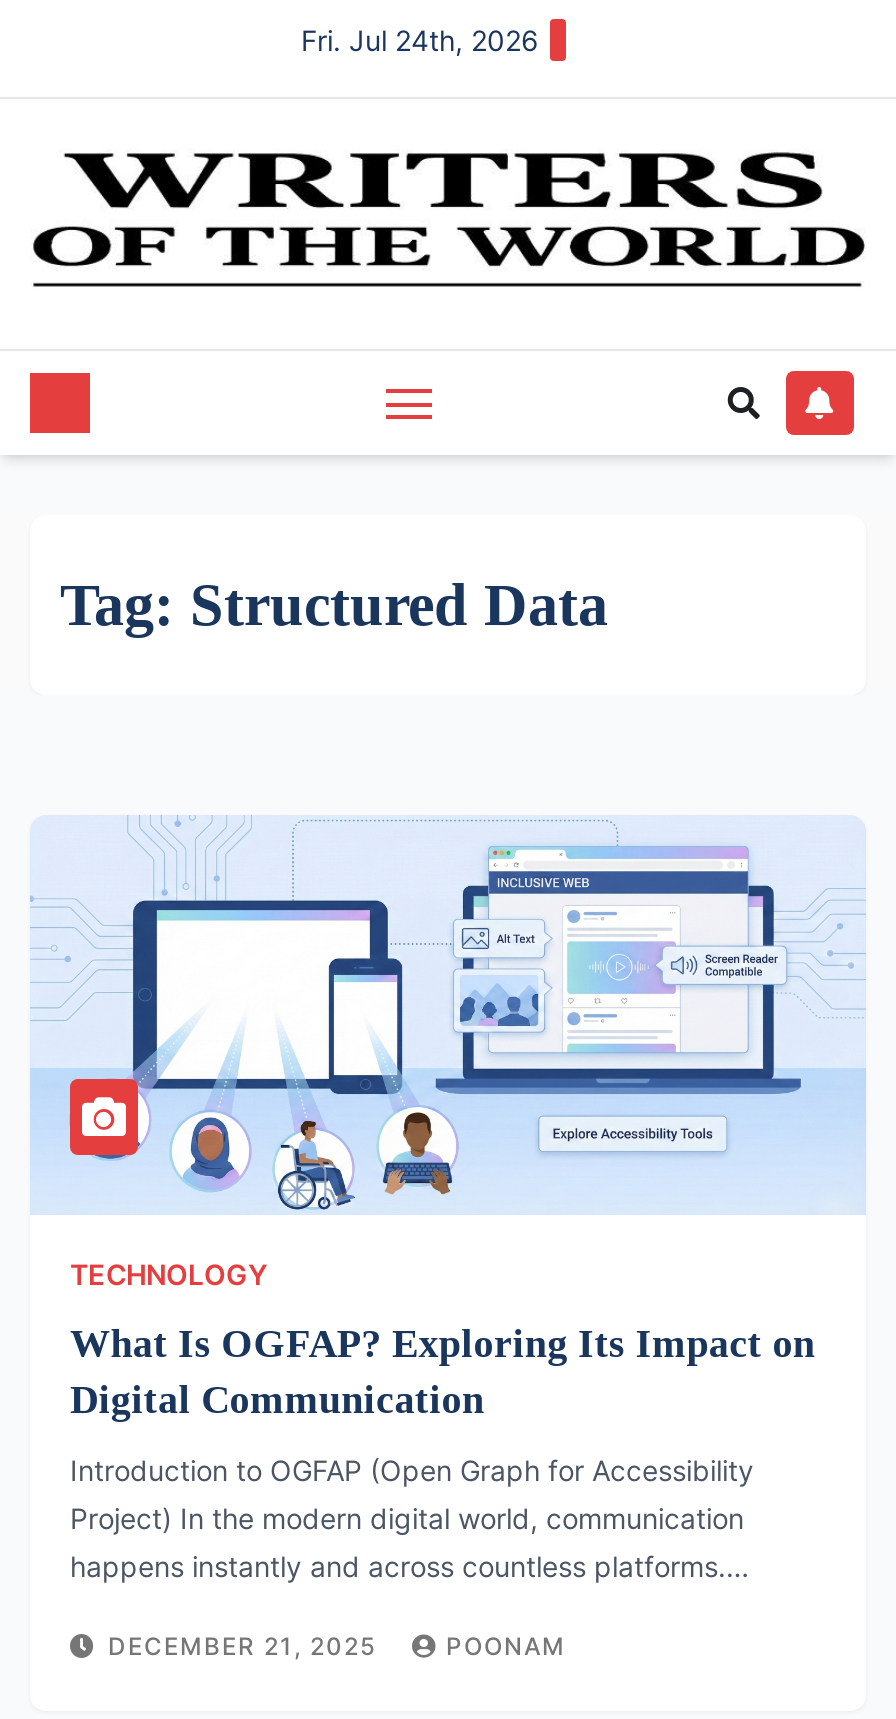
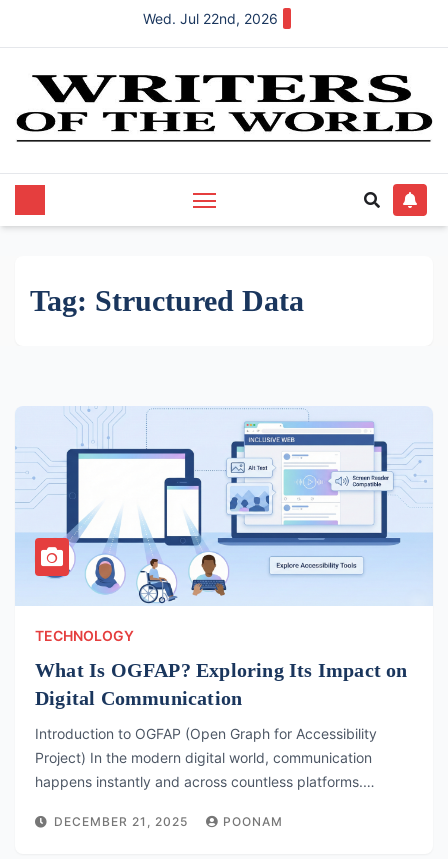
[301,23,539,57] Fri. Jul 24th, 2026 -> [142,10,277,27] Wed. Jul 22nd, 2026

